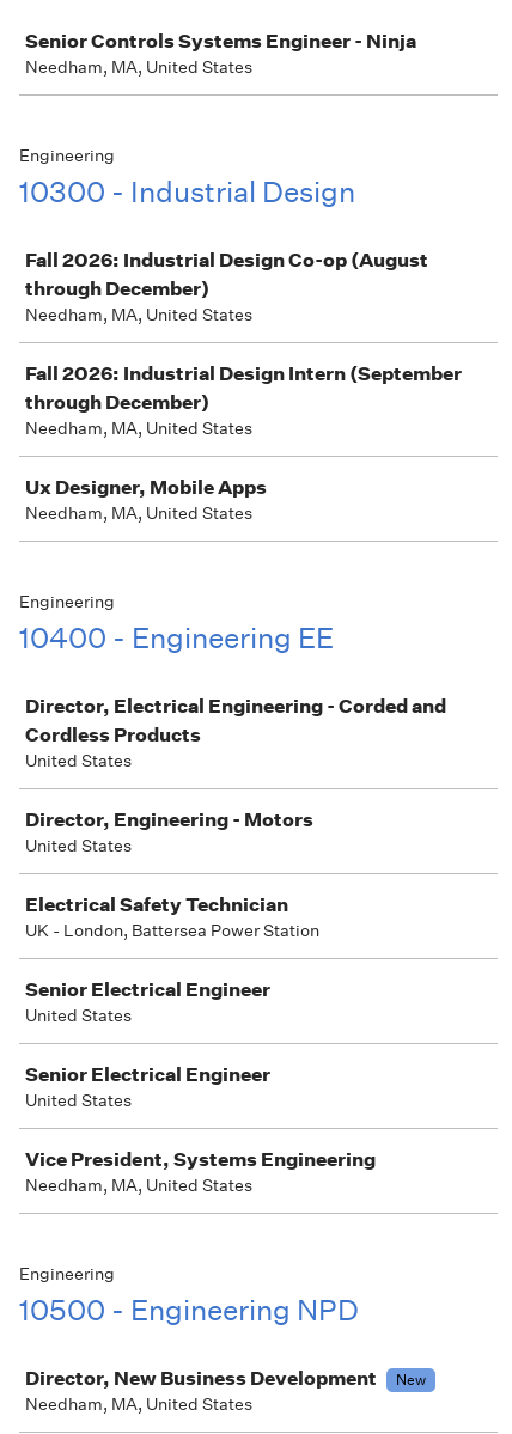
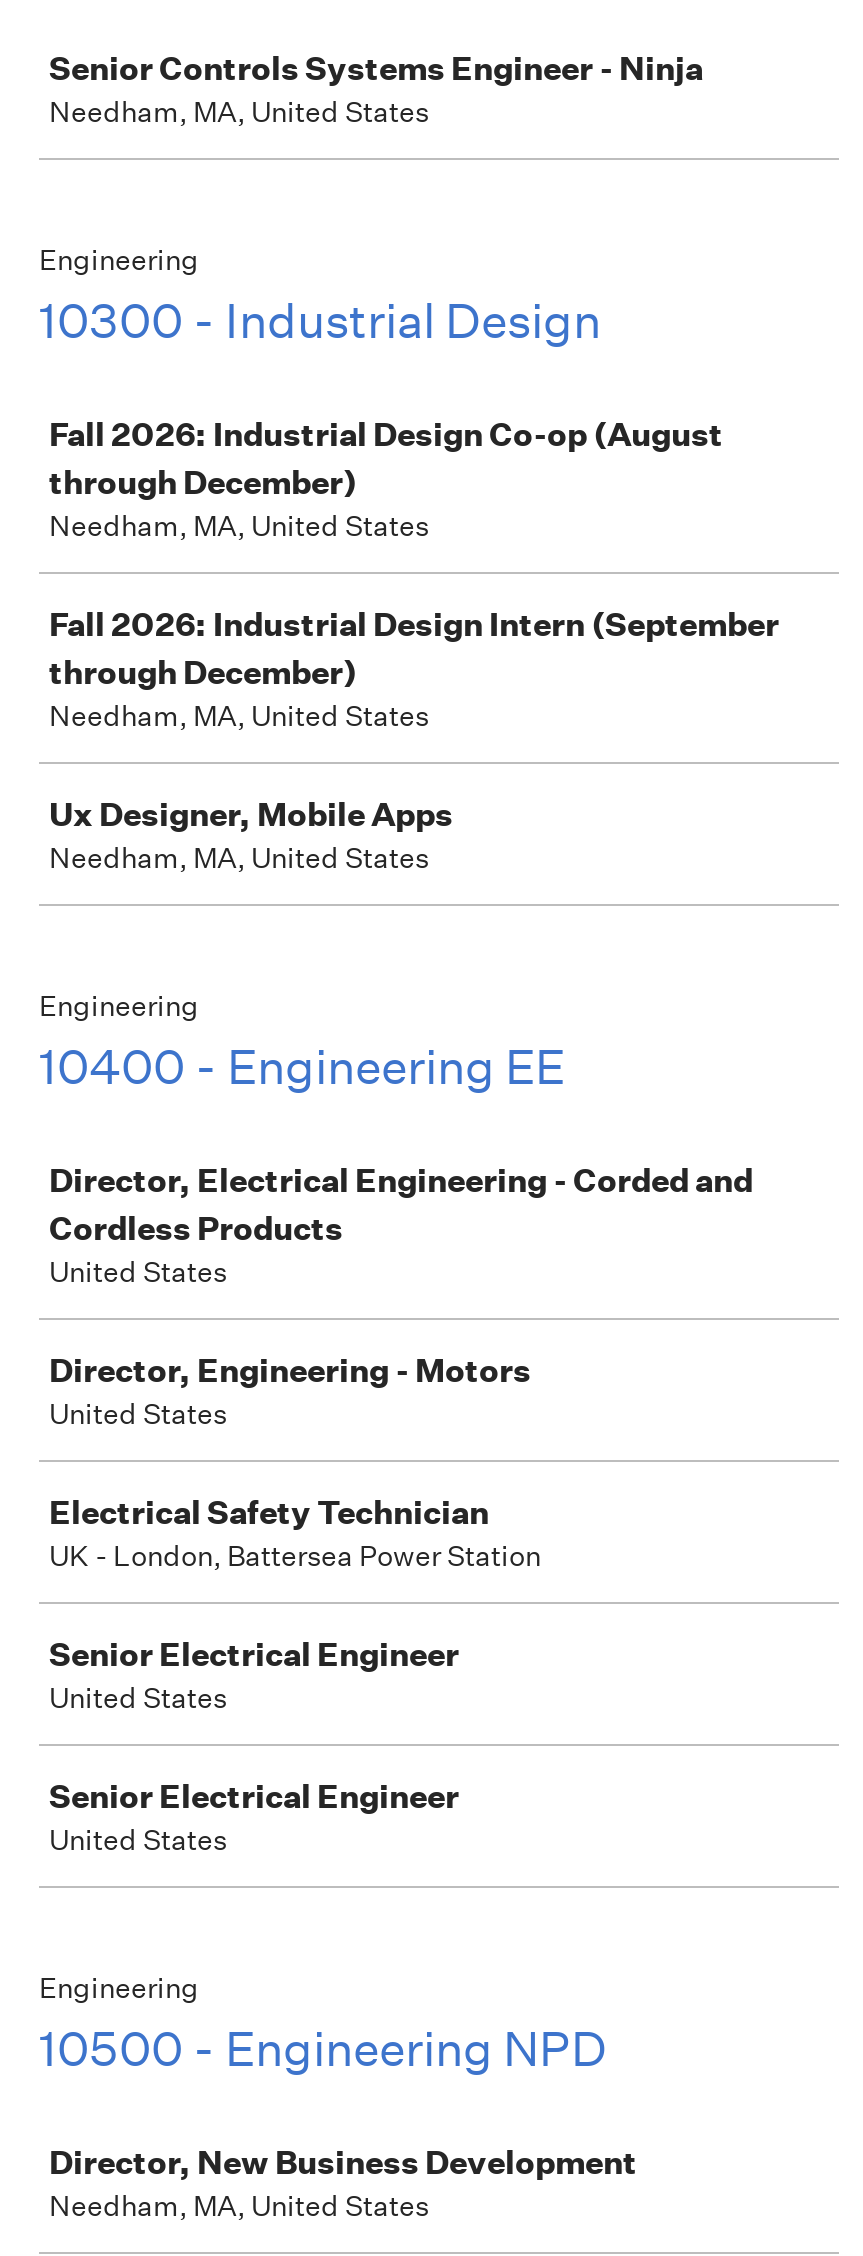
[25,1147,376,1196] Vice President, Systems Engineering | Needham, MA, United States -> none
[396,1369,426,1390] New -> none

